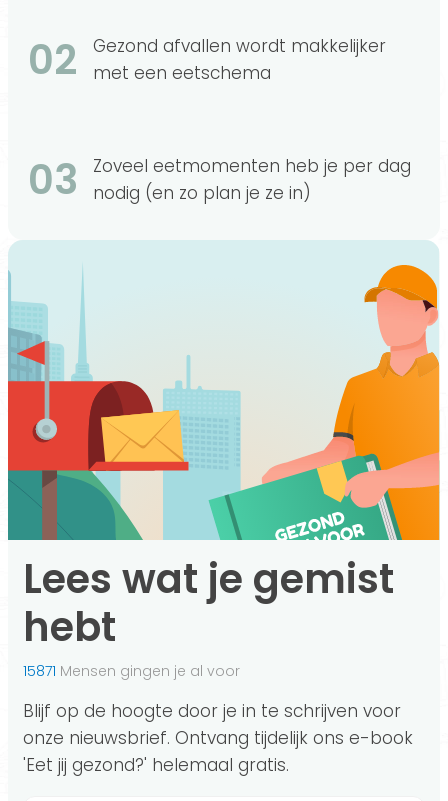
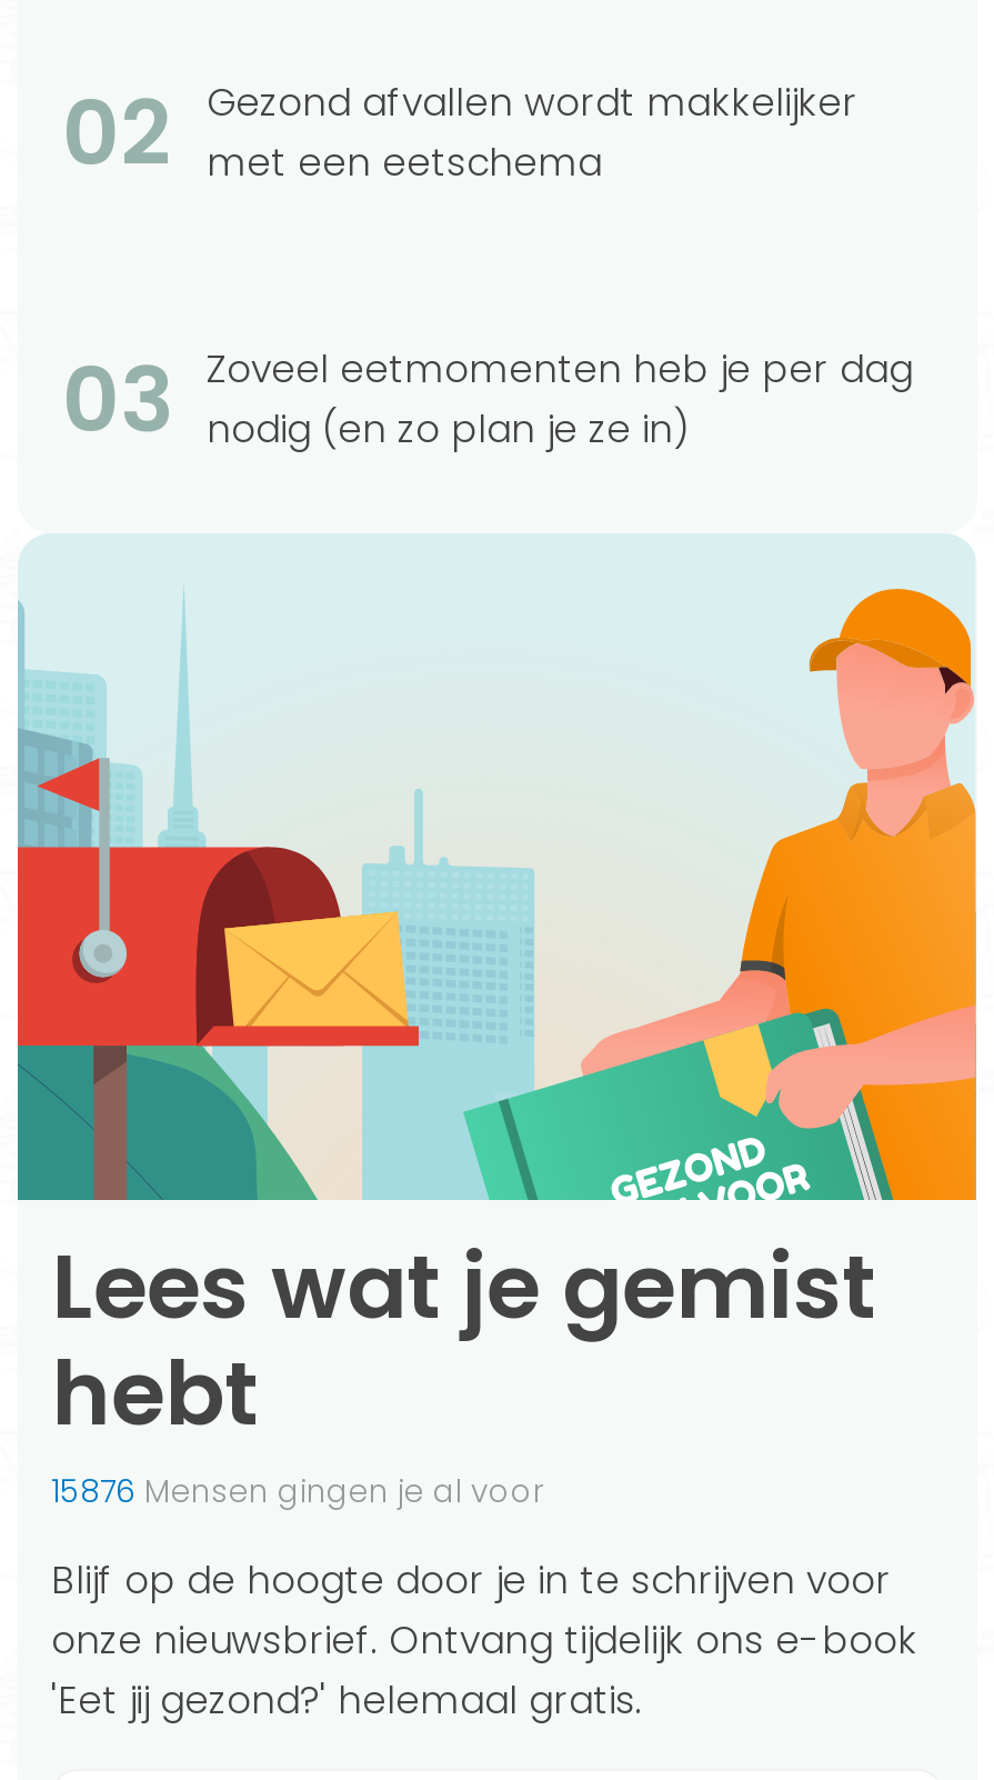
[23,661,240,681] 15871 Mensen gingen je al voor -> [51,1469,544,1514] 15876 Mensen gingen je al voor

